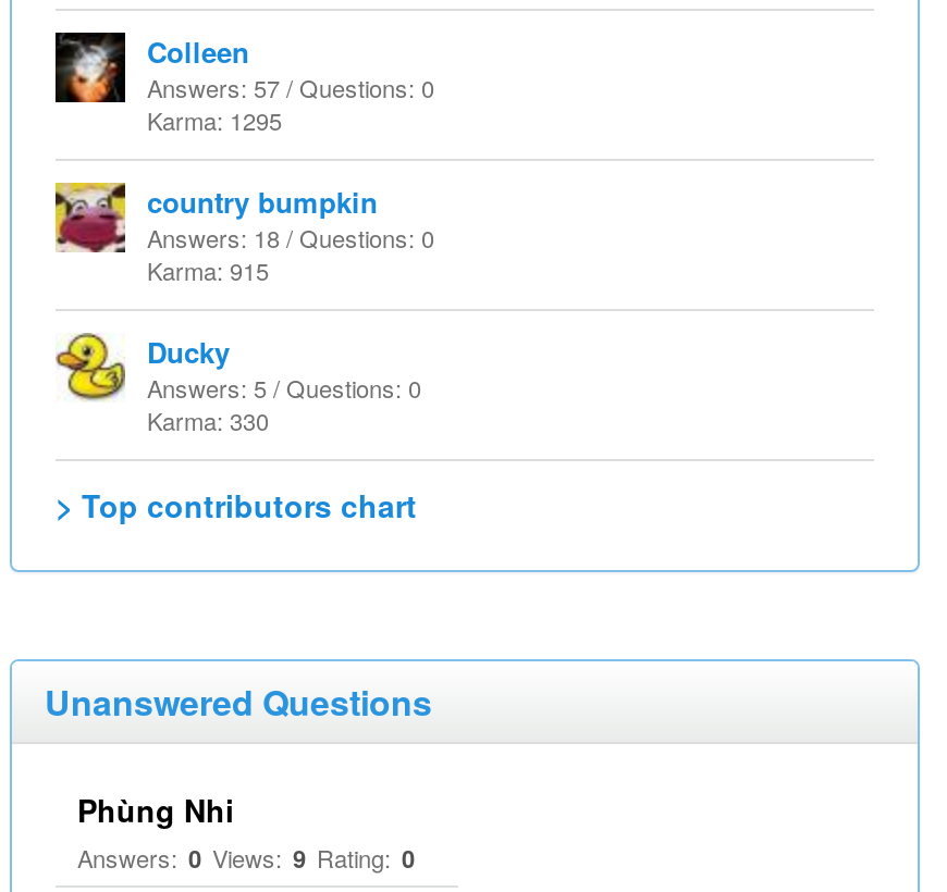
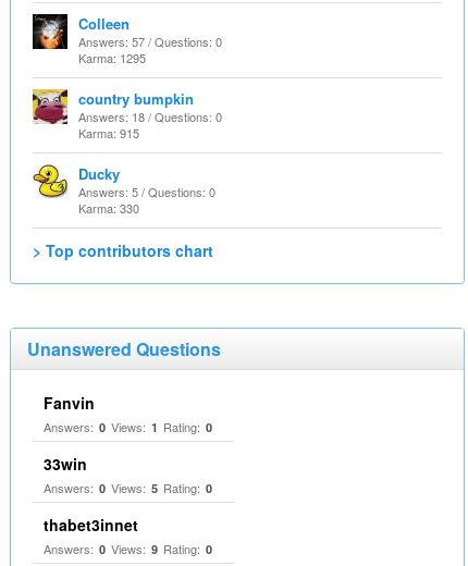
[77,788,234,831] Phùng Nhi -> [44,392,212,536] Fanvin | Answers: 0 Views: 1 Rating: 0 | 33win | Answers: 0 Views: 5 Rating: 0 | thabet3innet

